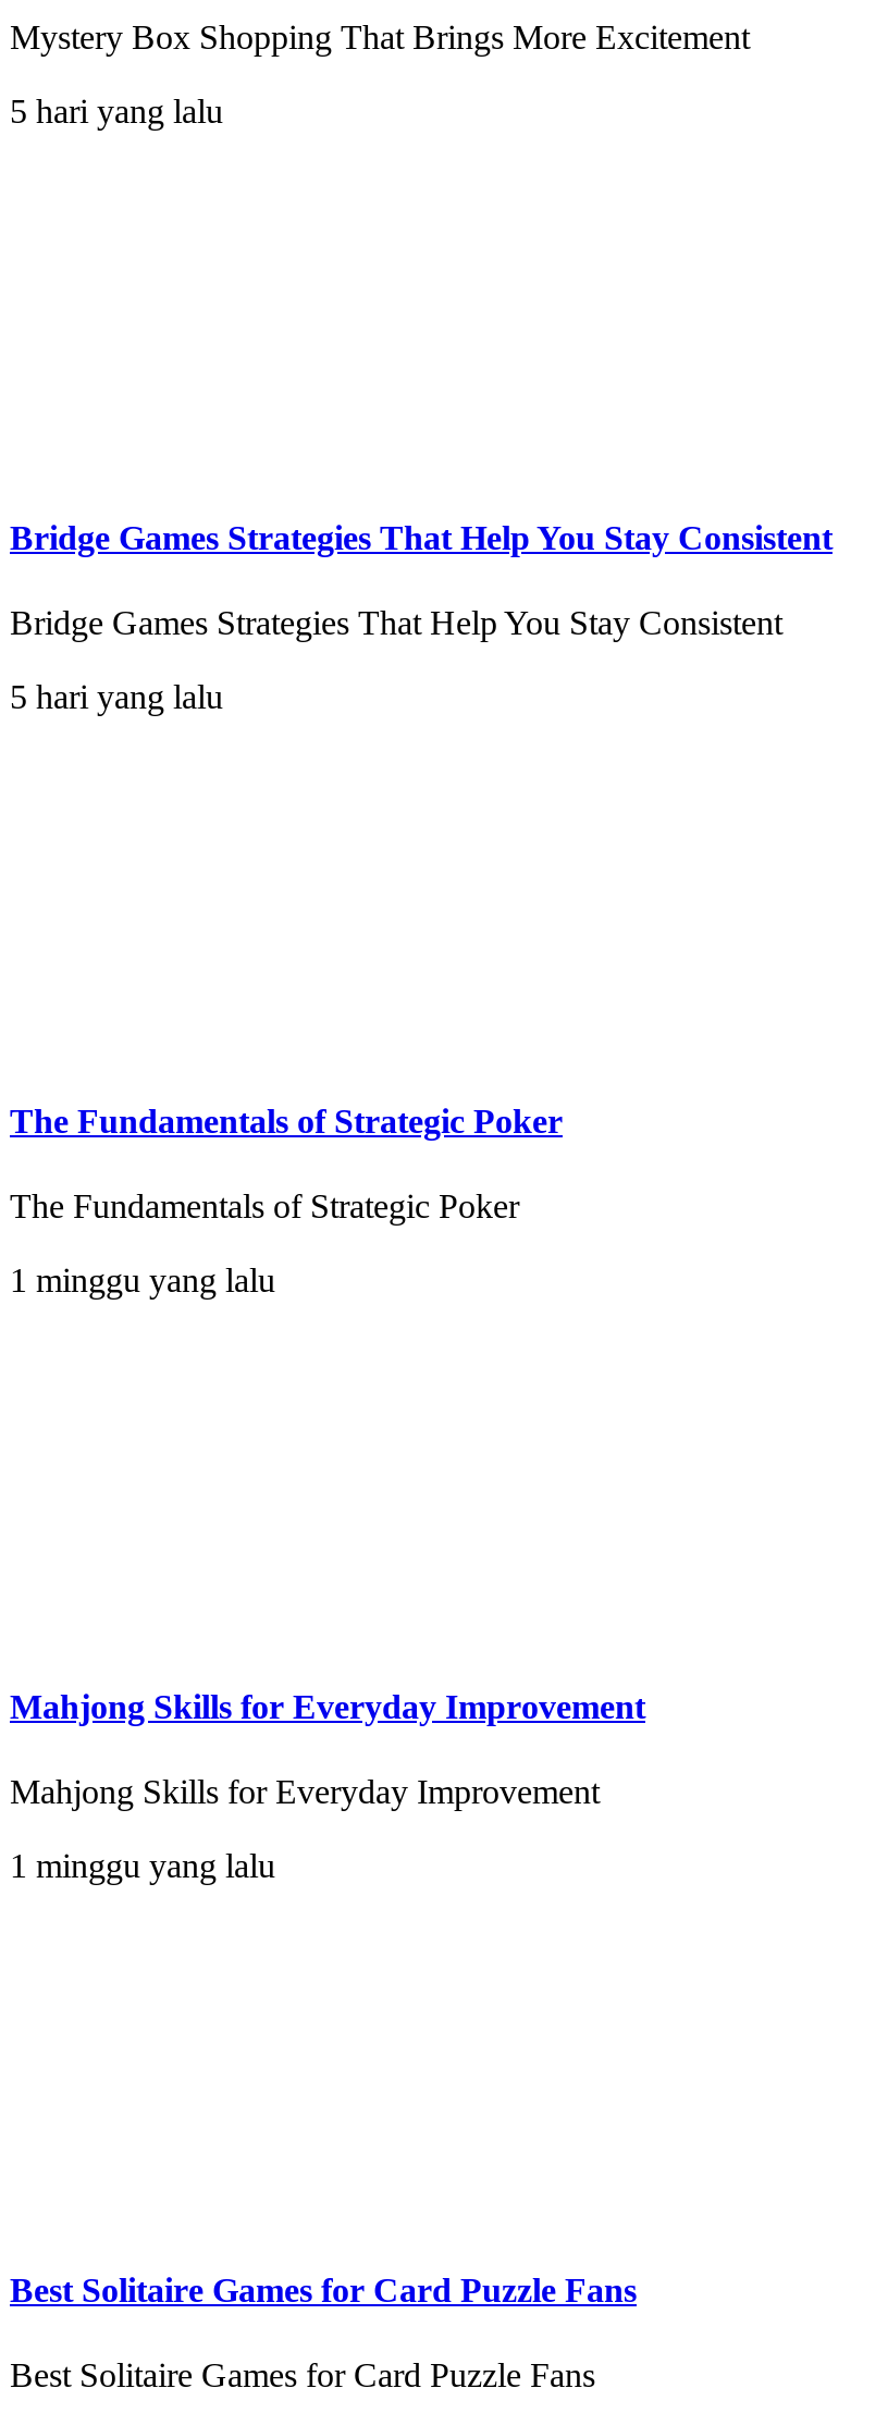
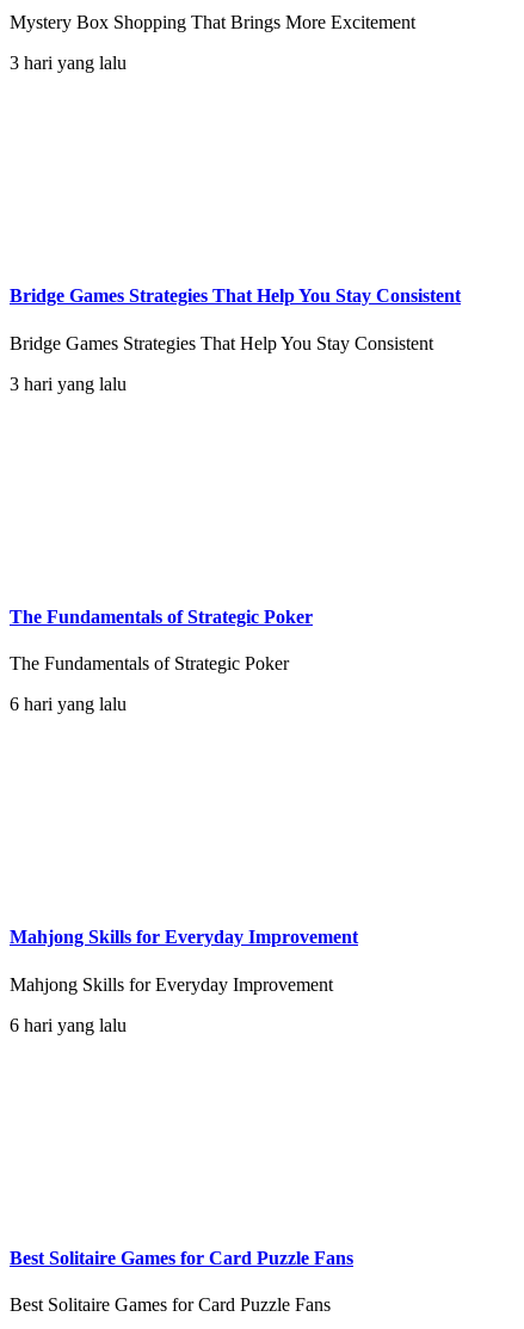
[10,93,223,130] 5 hari yang lalu -> [10,53,127,73] 3 hari yang lalu
[10,677,223,714] 5 hari yang lalu -> [10,373,127,394] 3 hari yang lalu
[10,1262,275,1299] 1 minggu yang lalu -> [10,694,127,714] 6 hari yang lalu
[10,1846,275,1883] 1 minggu yang lalu -> [10,1014,127,1035] 6 hari yang lalu

